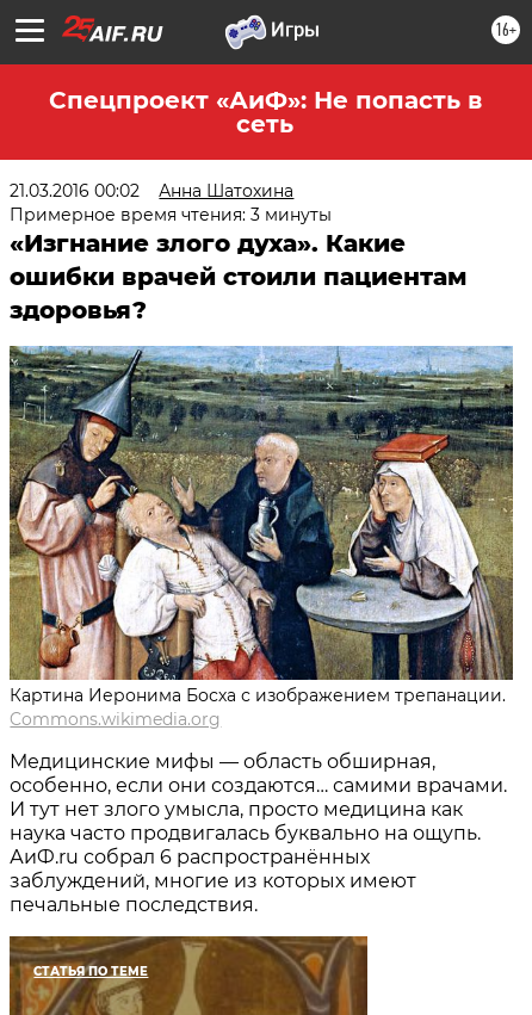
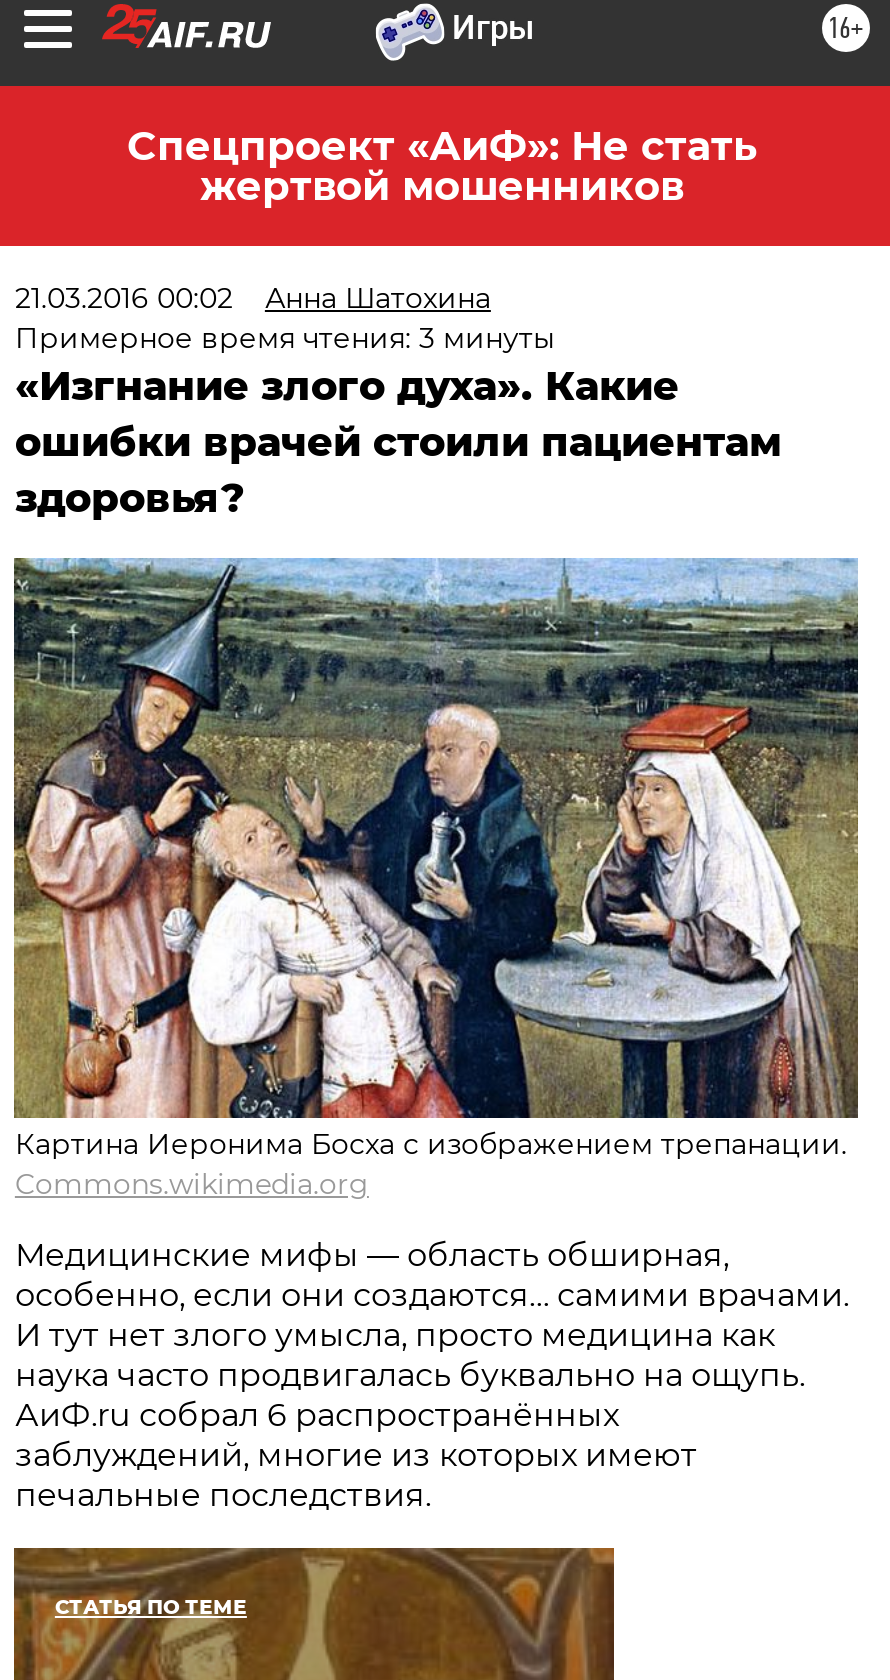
[48,86,481,138] Спецпроект «АиФ»: Не попасть в | сеть -> [127,122,757,210] Спецпроект «АиФ»: Не стать | жертвой мошенников

